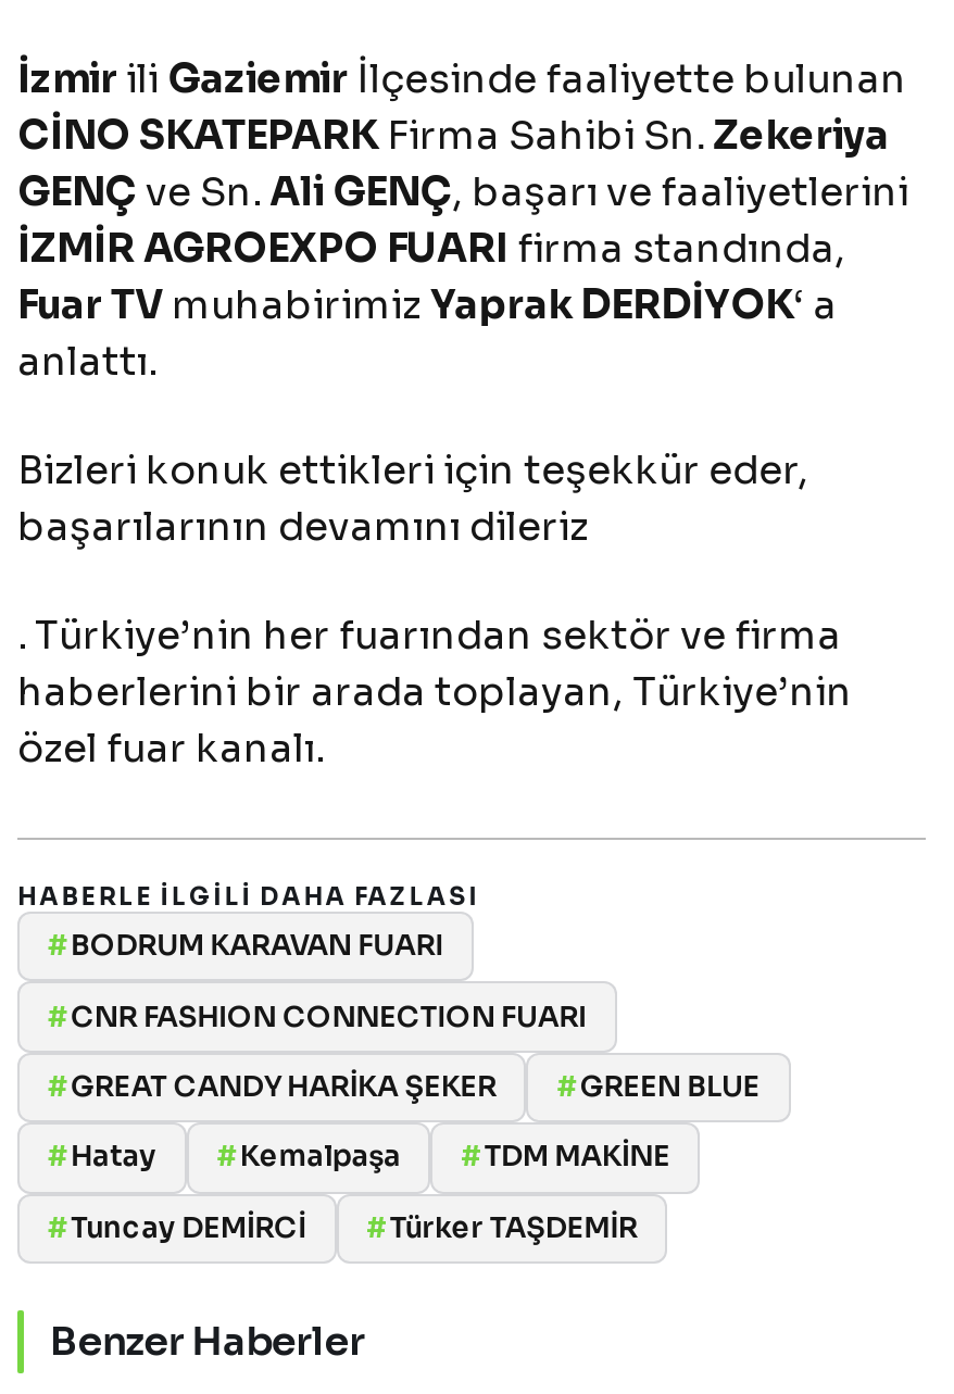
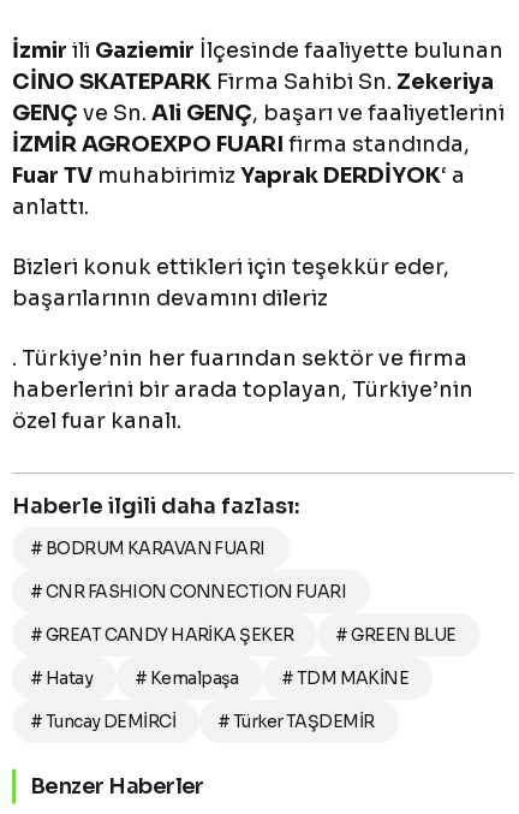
[17,881,760,1246] HABERLE ILGILI DAHA FAZLASI | #BODRUM KARAVAN FUARI | #CNR FASHION CONNECTION FUARI | #GREAT CANDY HARİKA ŞEKER | #GREEN BLUE | #Hatay | #Kemalpaşa | #TDM MAKİNE | #Tuncay DEMİRCİ | #Türker TAŞDEMİR -> [12,493,456,732] Haberle ilgili daha fazlası: | # BODRUM KARAVAN FUARI | # CNR FASHION CONNECTION FUARI | # GREAT CANDY HARİKA ŞEKER | # GREEN BLUE | # Hatay | # Kemalpaşa | # TDM MAKİNE | # Tuncay DEMİRCİ | # Türker TAŞDEMİR

